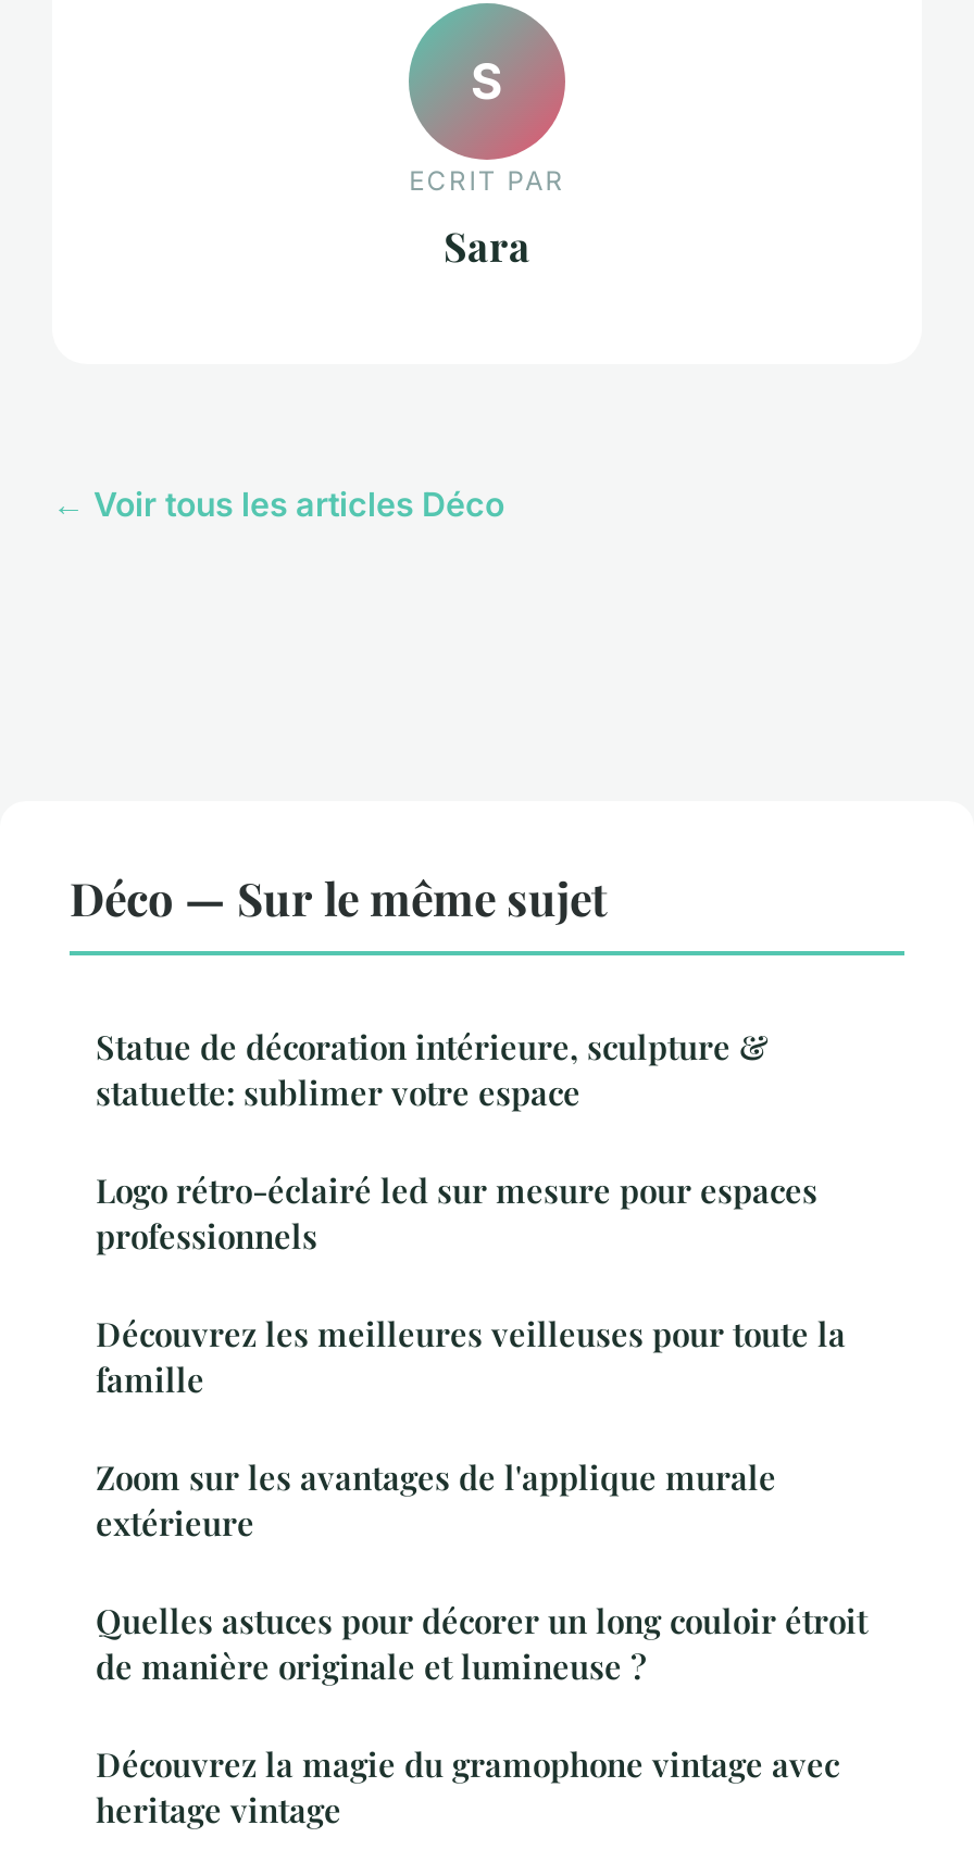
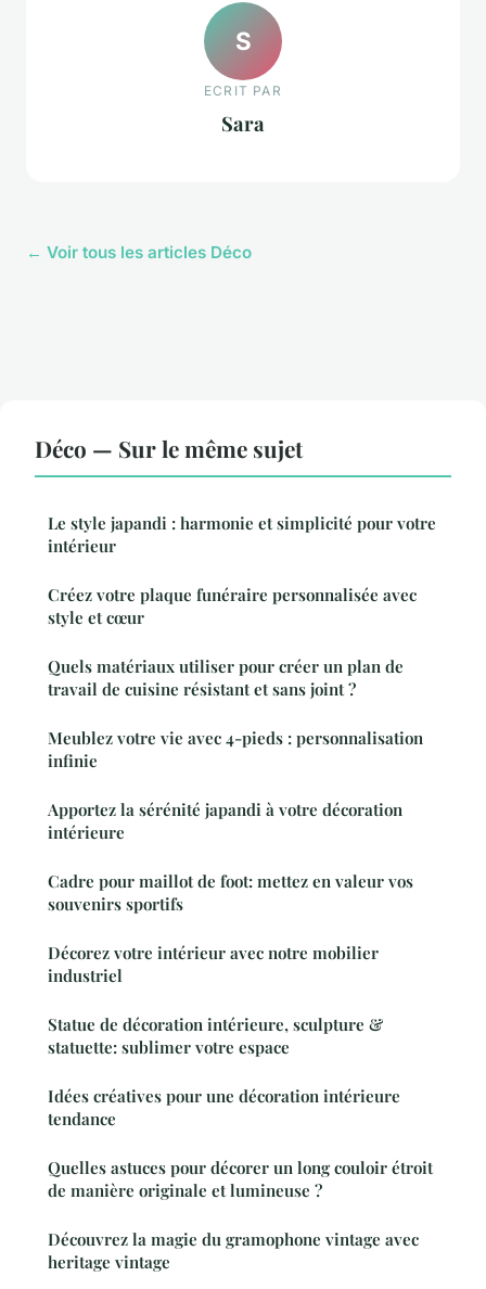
none -> [48,512,436,986] Le style japandi : harmonie et simplicité pour votre | intérieur | Créez votre plaque funéraire personnalisée avec | style et cœur | Quels matériaux utiliser pour créer un plan de | travail de cuisine résistant et sans joint ? | Meublez votre vie avec 4-pieds : personnalisation | infinie | Apportez la sérénité japandi à votre décoration | intérieure | Cadre pour maillot de foot: mettez en valeur vos | souvenirs sportifs | Décorez votre intérieur avec notre mobilier | industriel
moved [96,1024,767,1113] -> [48,1013,383,1057]: Statue de décoration intérieure, sculpture & | statuette: sublimer votre espace
[96,1167,846,1543] Logo rétro-éclairé led sur mesure pour espaces | professionnels | Découvrez les meilleures veilleuses pour toute la | famille | Zoom sur les avantages de l'applique murale | extérieure -> [48,1084,400,1129] Idées créatives pour une décoration intérieure | tendance

